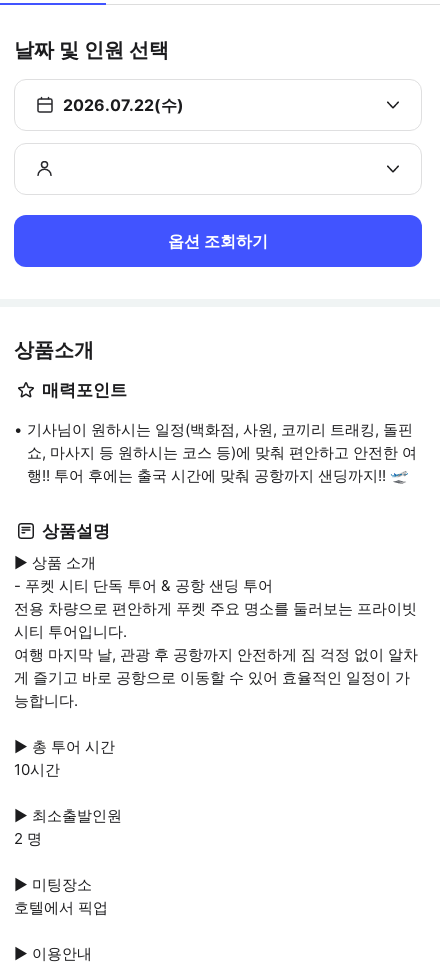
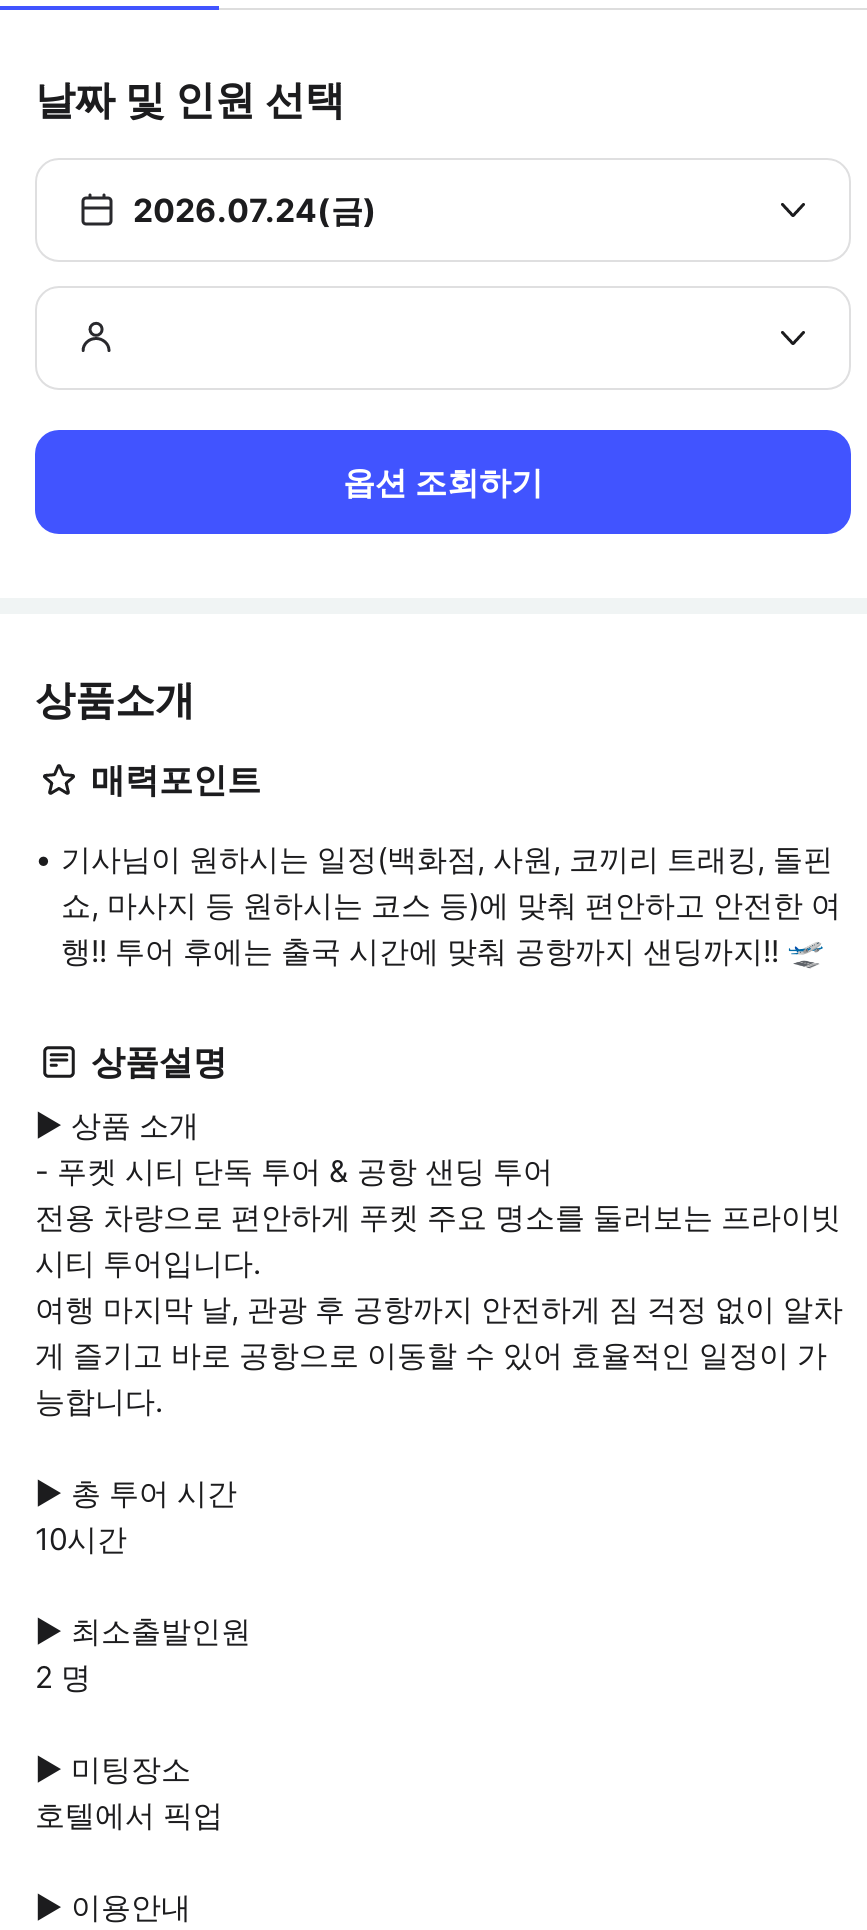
[63,95,184,115] 2026.07.22(수) -> [133,190,377,230] 2026.07.24(금)

